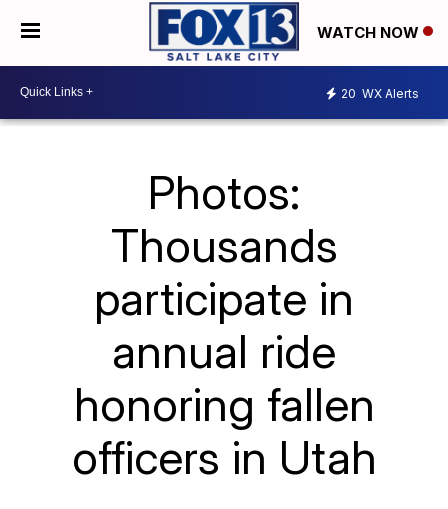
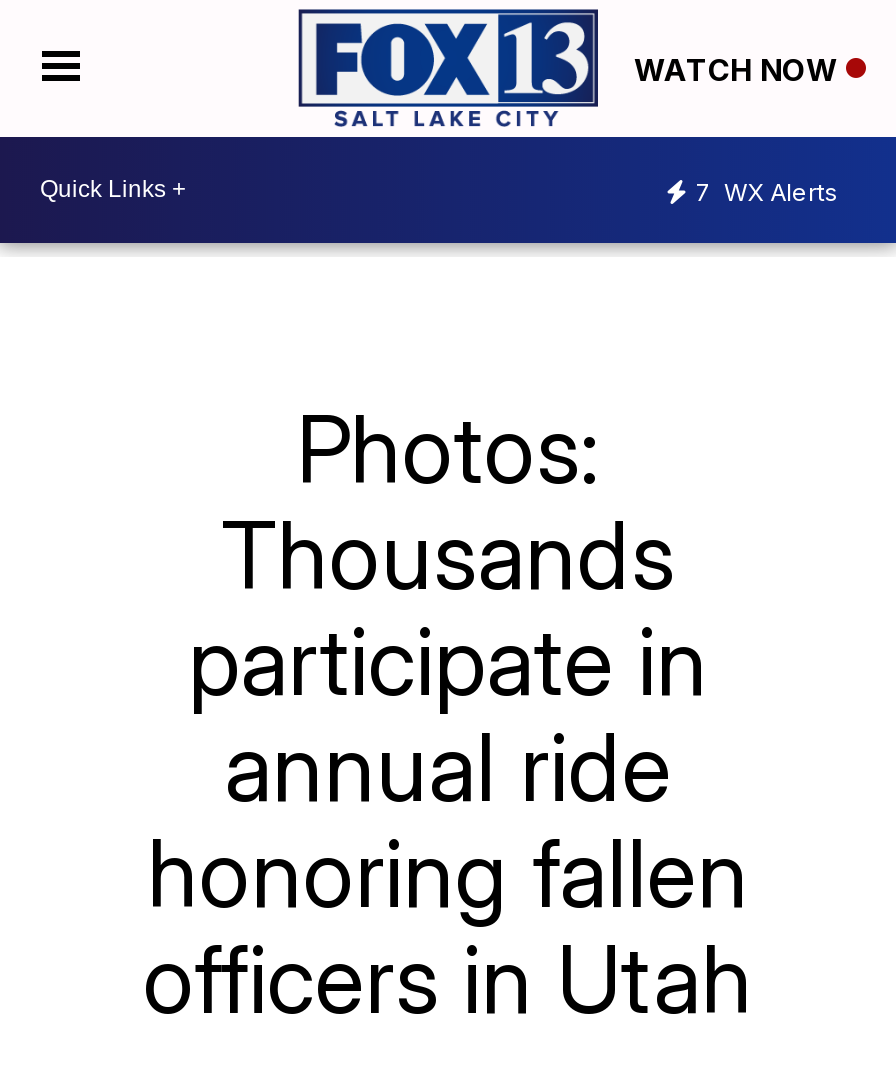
[341,86,419,101] 20 WX Alerts -> [696,177,838,207] 7 WX Alerts

